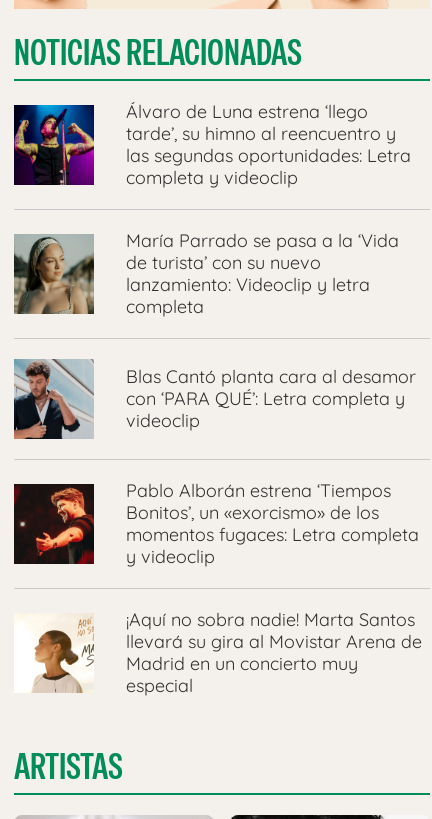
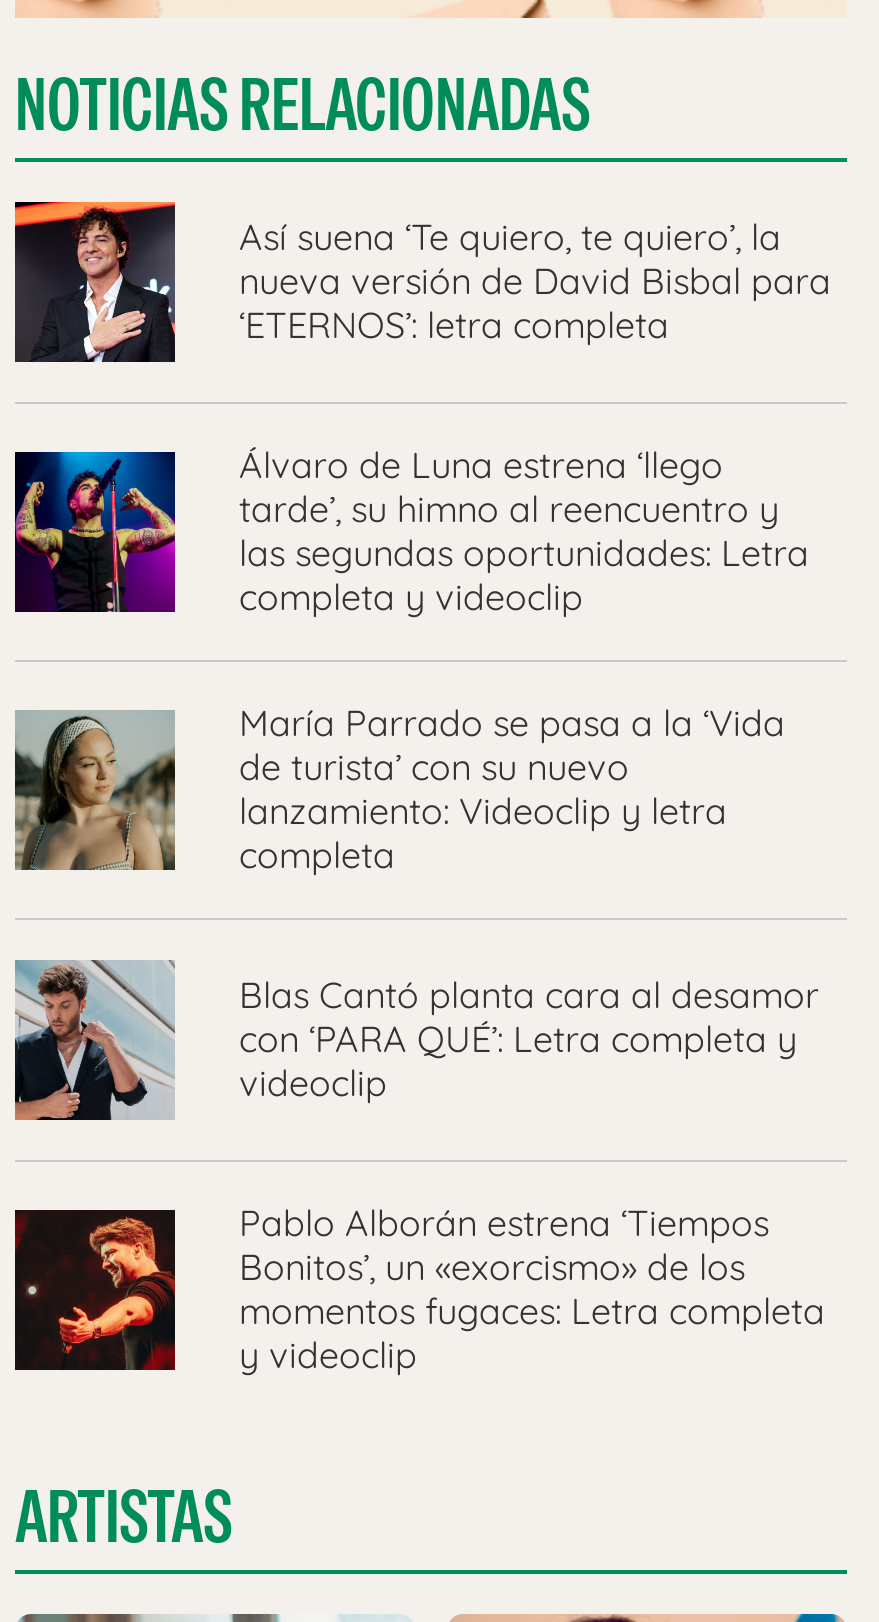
none -> [13,200,831,364] [image] | Así suena ‘Te quiero, te quiero’, la | nueva versión de David Bisbal para | ‘ETERNOS’: letra completa
moved [13,100,419,568] -> [13,442,825,1378]: [image] | Álvaro de Luna estrena ‘llego | tarde’, su himno al reencuentro y | ... | momentos fugaces: Letra completa | y videoclip
[14,608,422,697] [image] | ¡Aquí no sobra nadie! Marta Santos | llevará su gira al Movistar Arena de | Madrid en un concierto muy | especial -> none

